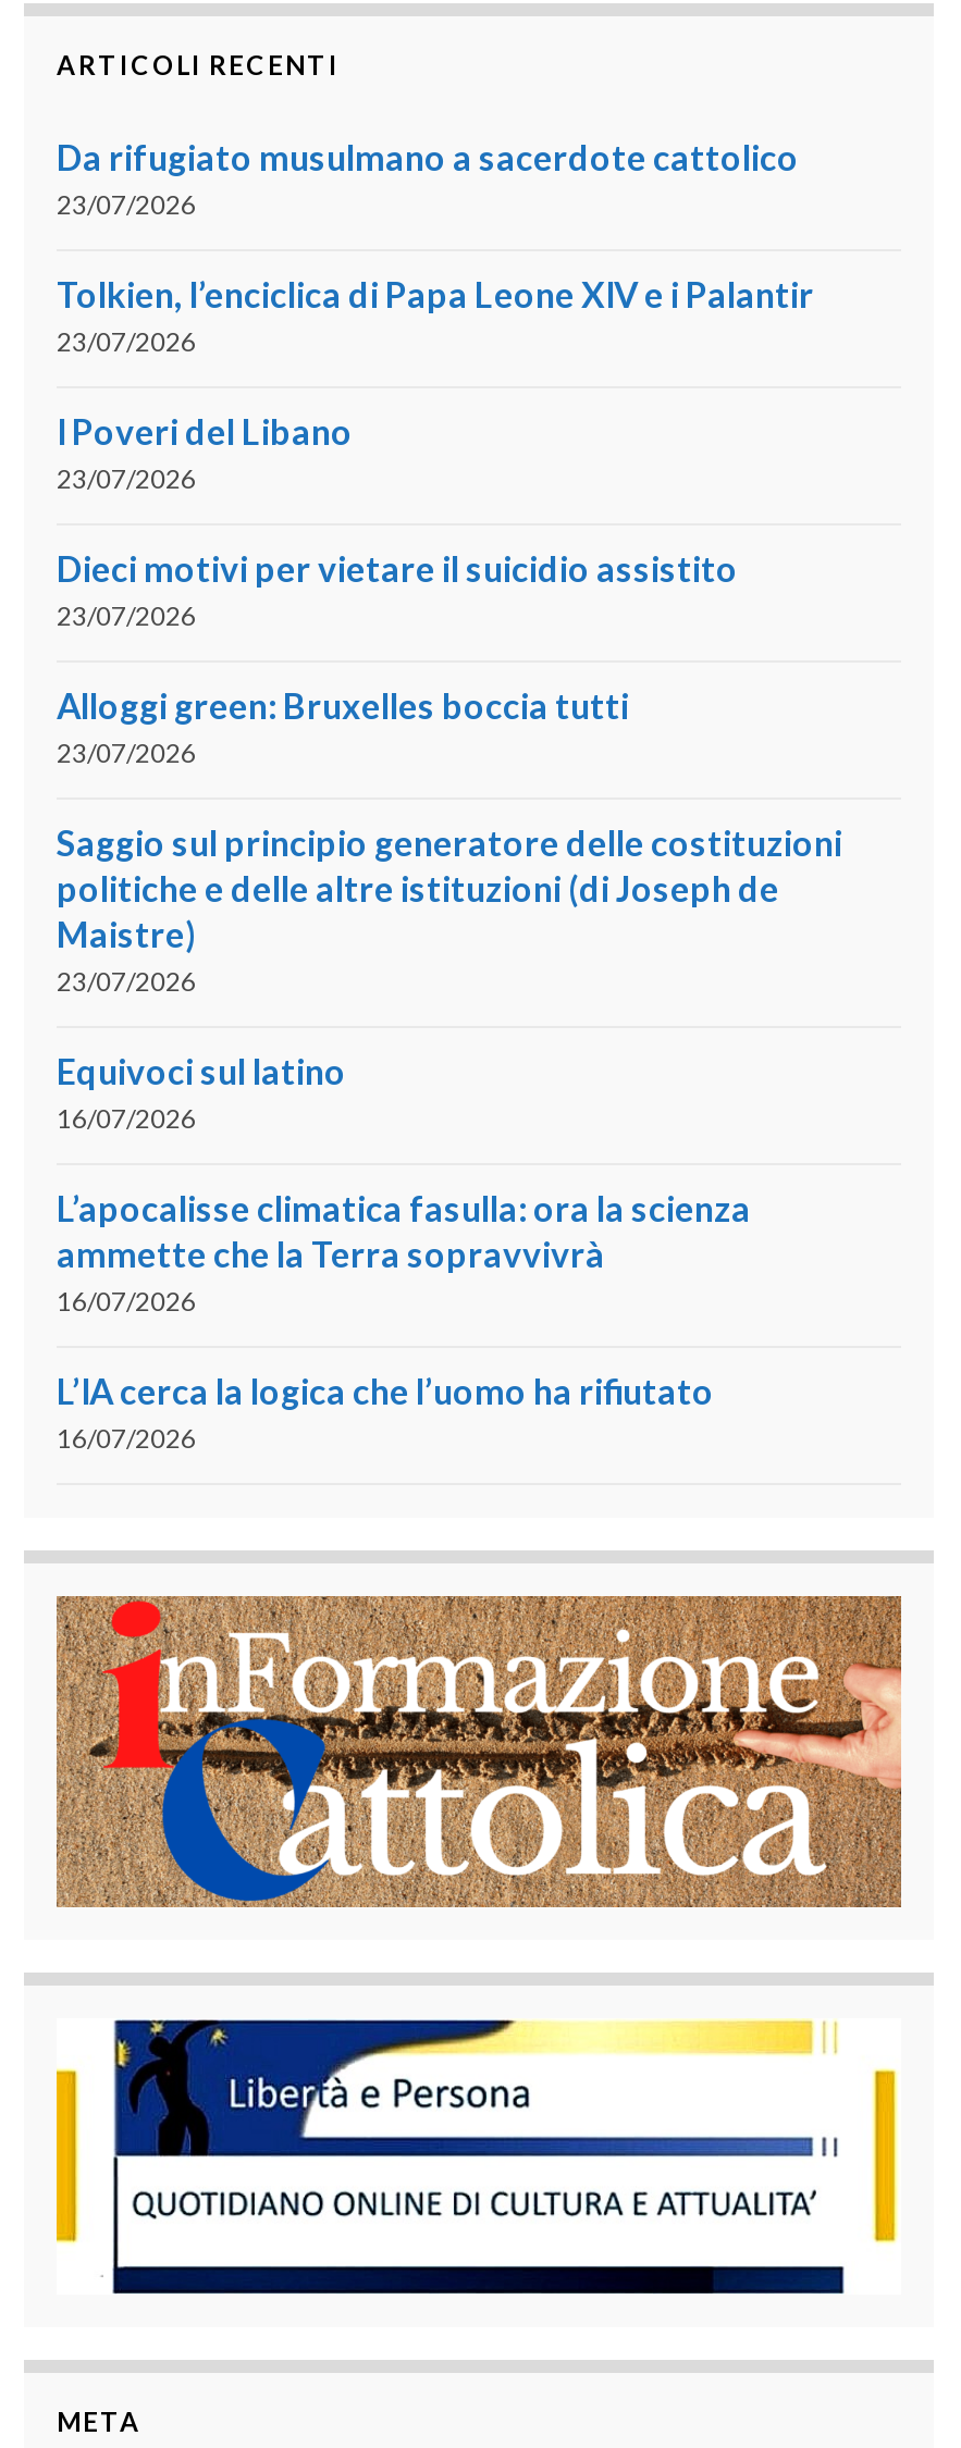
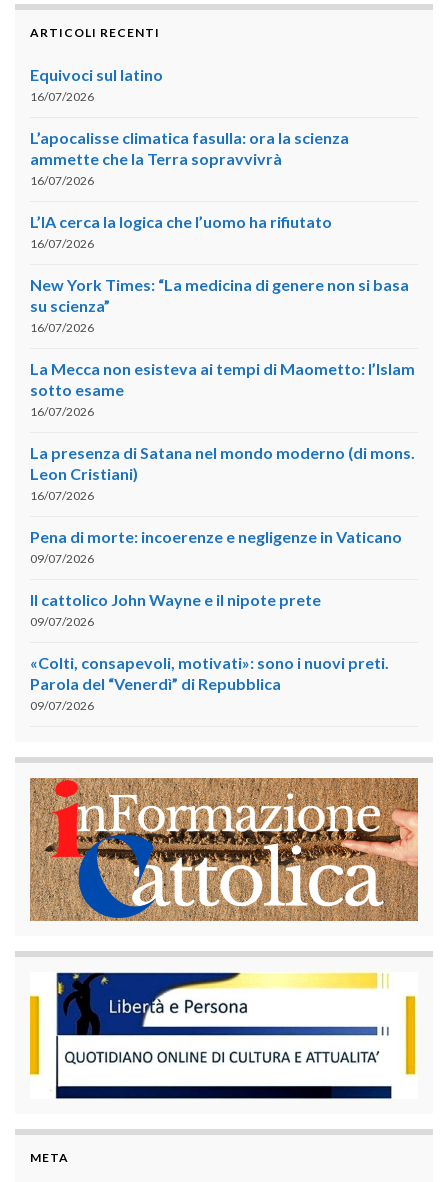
[57,135,842,997] Da rifugiato musulmano a sacerdote cattolico | 23/07/2026 | Tolkien, l’enciclica di Papa Leone XIV e i Palantir | 23/07/2026 | I Poveri del Libano | 23/07/2026 | Dieci motivi per vietare il suicidio assistito | 23/07/2026 | Alloggi green: Bruxelles boccia tutti | 23/07/2026 | Saggio sul principio generatore delle costituzioni | politiche e delle altre istituzioni (di Joseph de | Maistre) | 23/07/2026 -> none
moved [57,1049,751,1454] -> [30,65,349,251]: Equivoci sul latino | 16/07/2026 | L’apocalisse climatica fasulla: ora la scienza | ammette che la Terra sopravvivrà | 16/07/2026 | L’IA cerca la logica che l’uomo ha rifiutato | 16/07/2026
none -> [30,275,415,713] New York Times: “La medicina di genere non si basa | su scienza” | 16/07/2026 | La Mecca non esisteva ai tempi di Maometto: l’Islam | sotto esame | 16/07/2026 | La presenza di Satana nel mondo moderno (di mons. | Leon Cristiani) | 16/07/2026 | Pena di morte: incoerenze e negligenze in Vaticano | 09/07/2026 | Il cattolico John Wayne e il nipote prete | 09/07/2026 | «Colti, consapevoli, motivati»: sono i nuovi preti. | Parola del “Venerdì” di Repubblica | 09/07/2026

